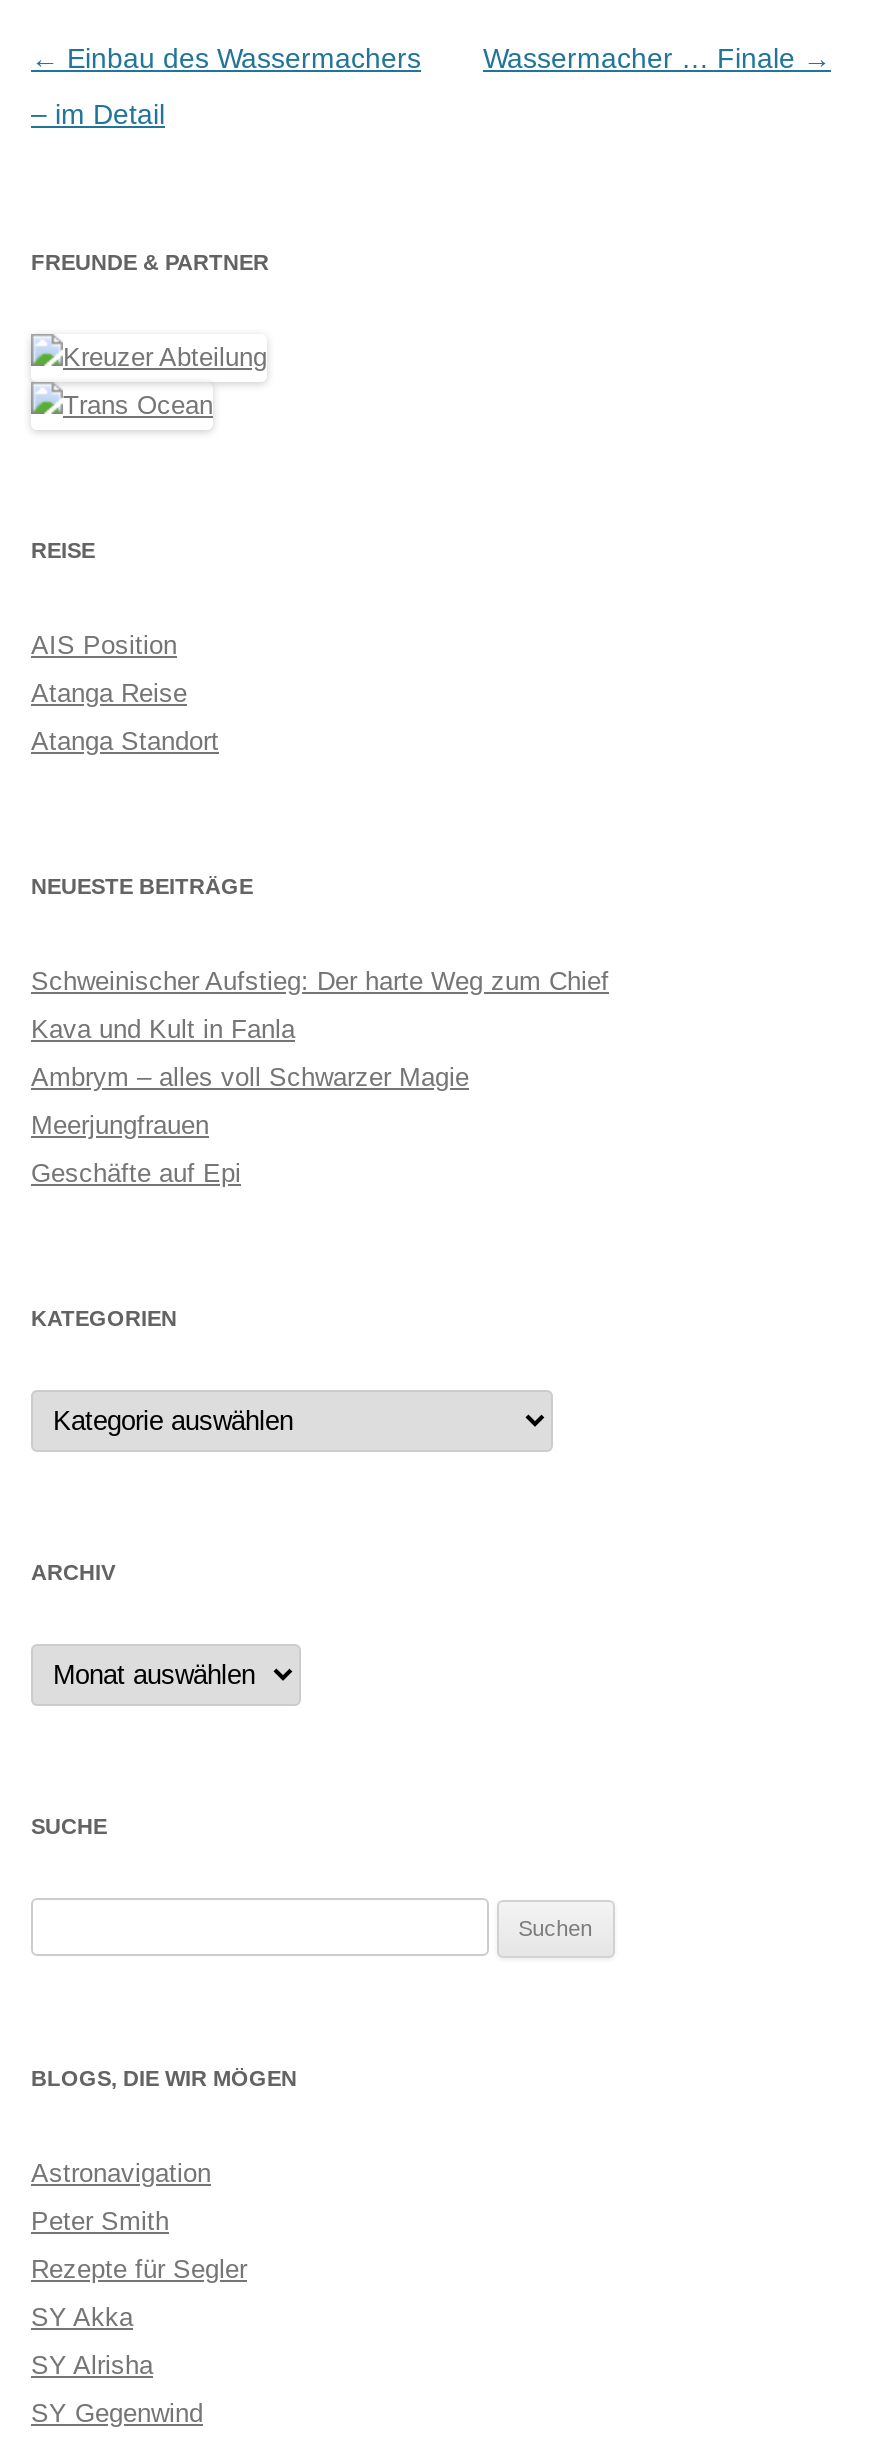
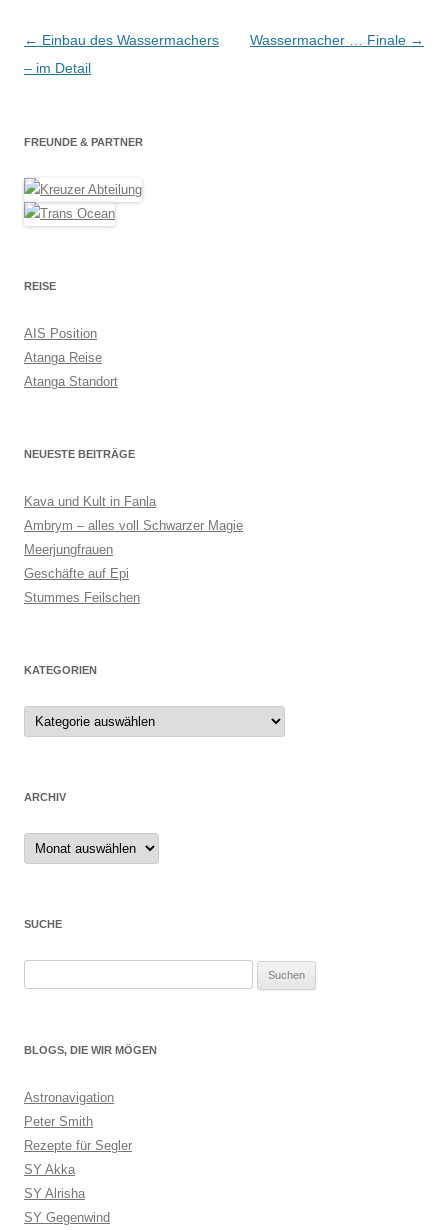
[31,966,609,996] Schweinischer Aufstieg: Der harte Weg zum Chief -> none
moved [31,1014,469,1188] -> [24,494,243,581]: Kava und Kult in Fanla | Ambrym – alles voll Schwarzer Magie | Meerjungfrauen | Geschäfte auf Epi
none -> [24,590,140,605] Stummes Feilschen

